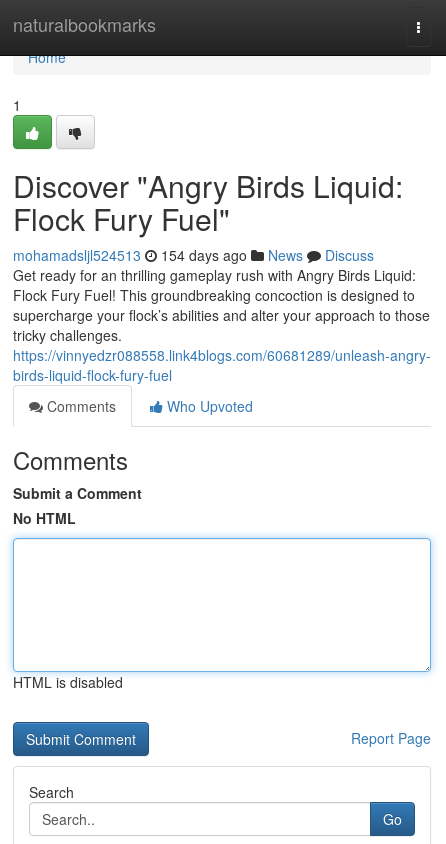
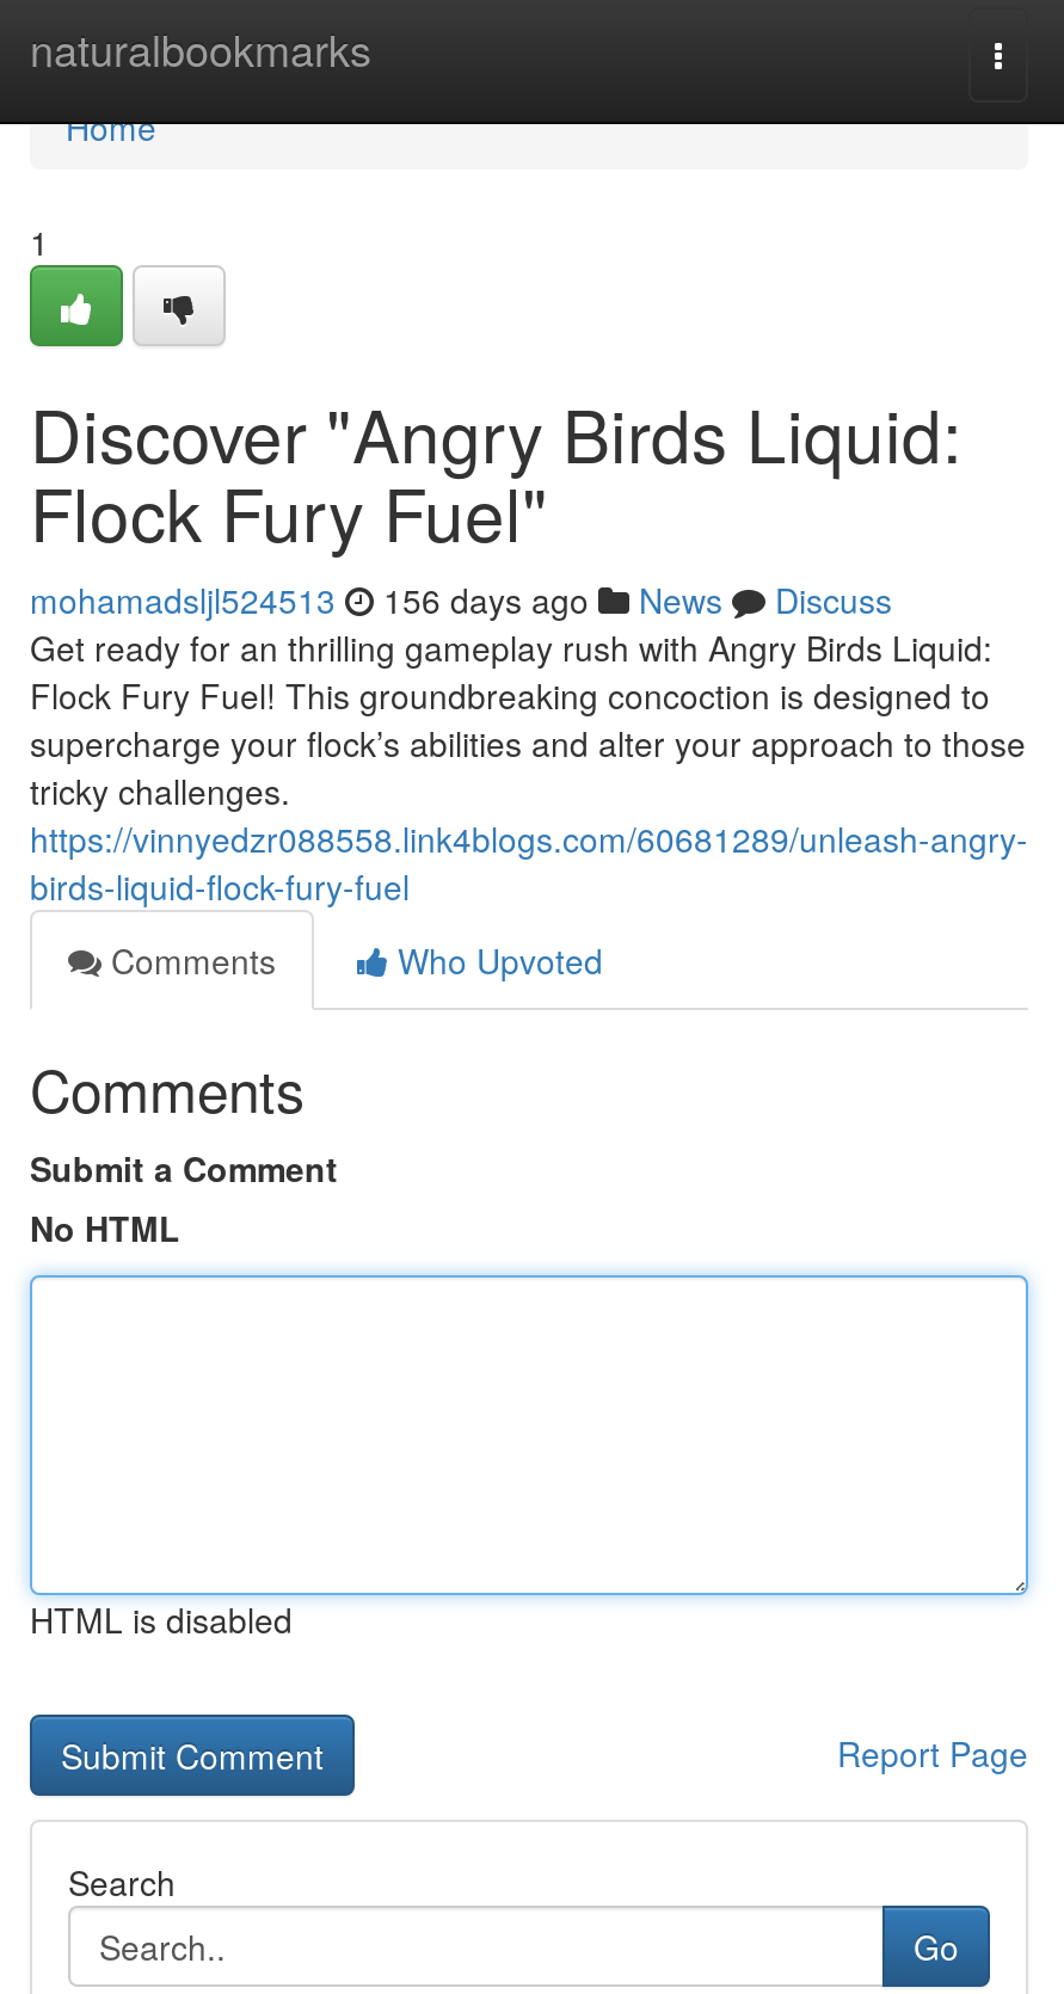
[13,245,374,265] mohamadsljl524513 154 days ago News Discuss -> [30,576,892,623] mohamadsljl524513 156 days ago News Discuss

